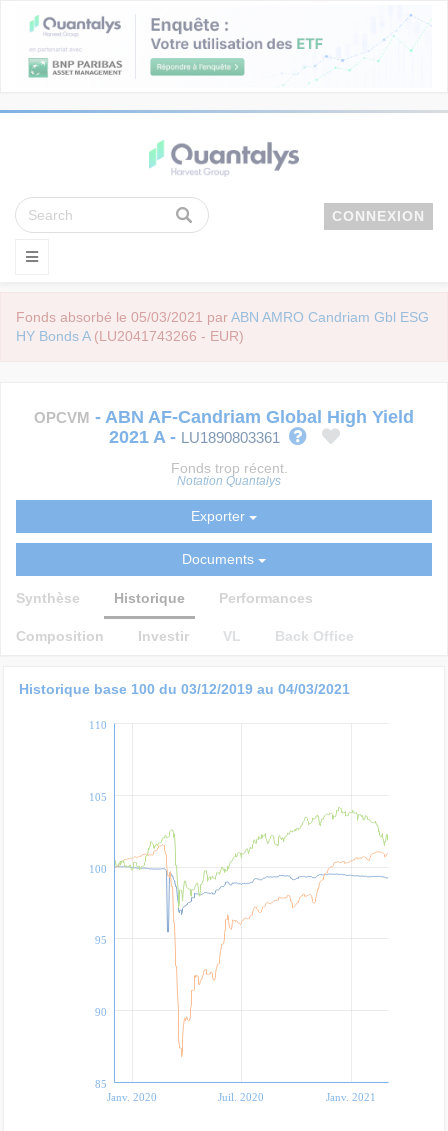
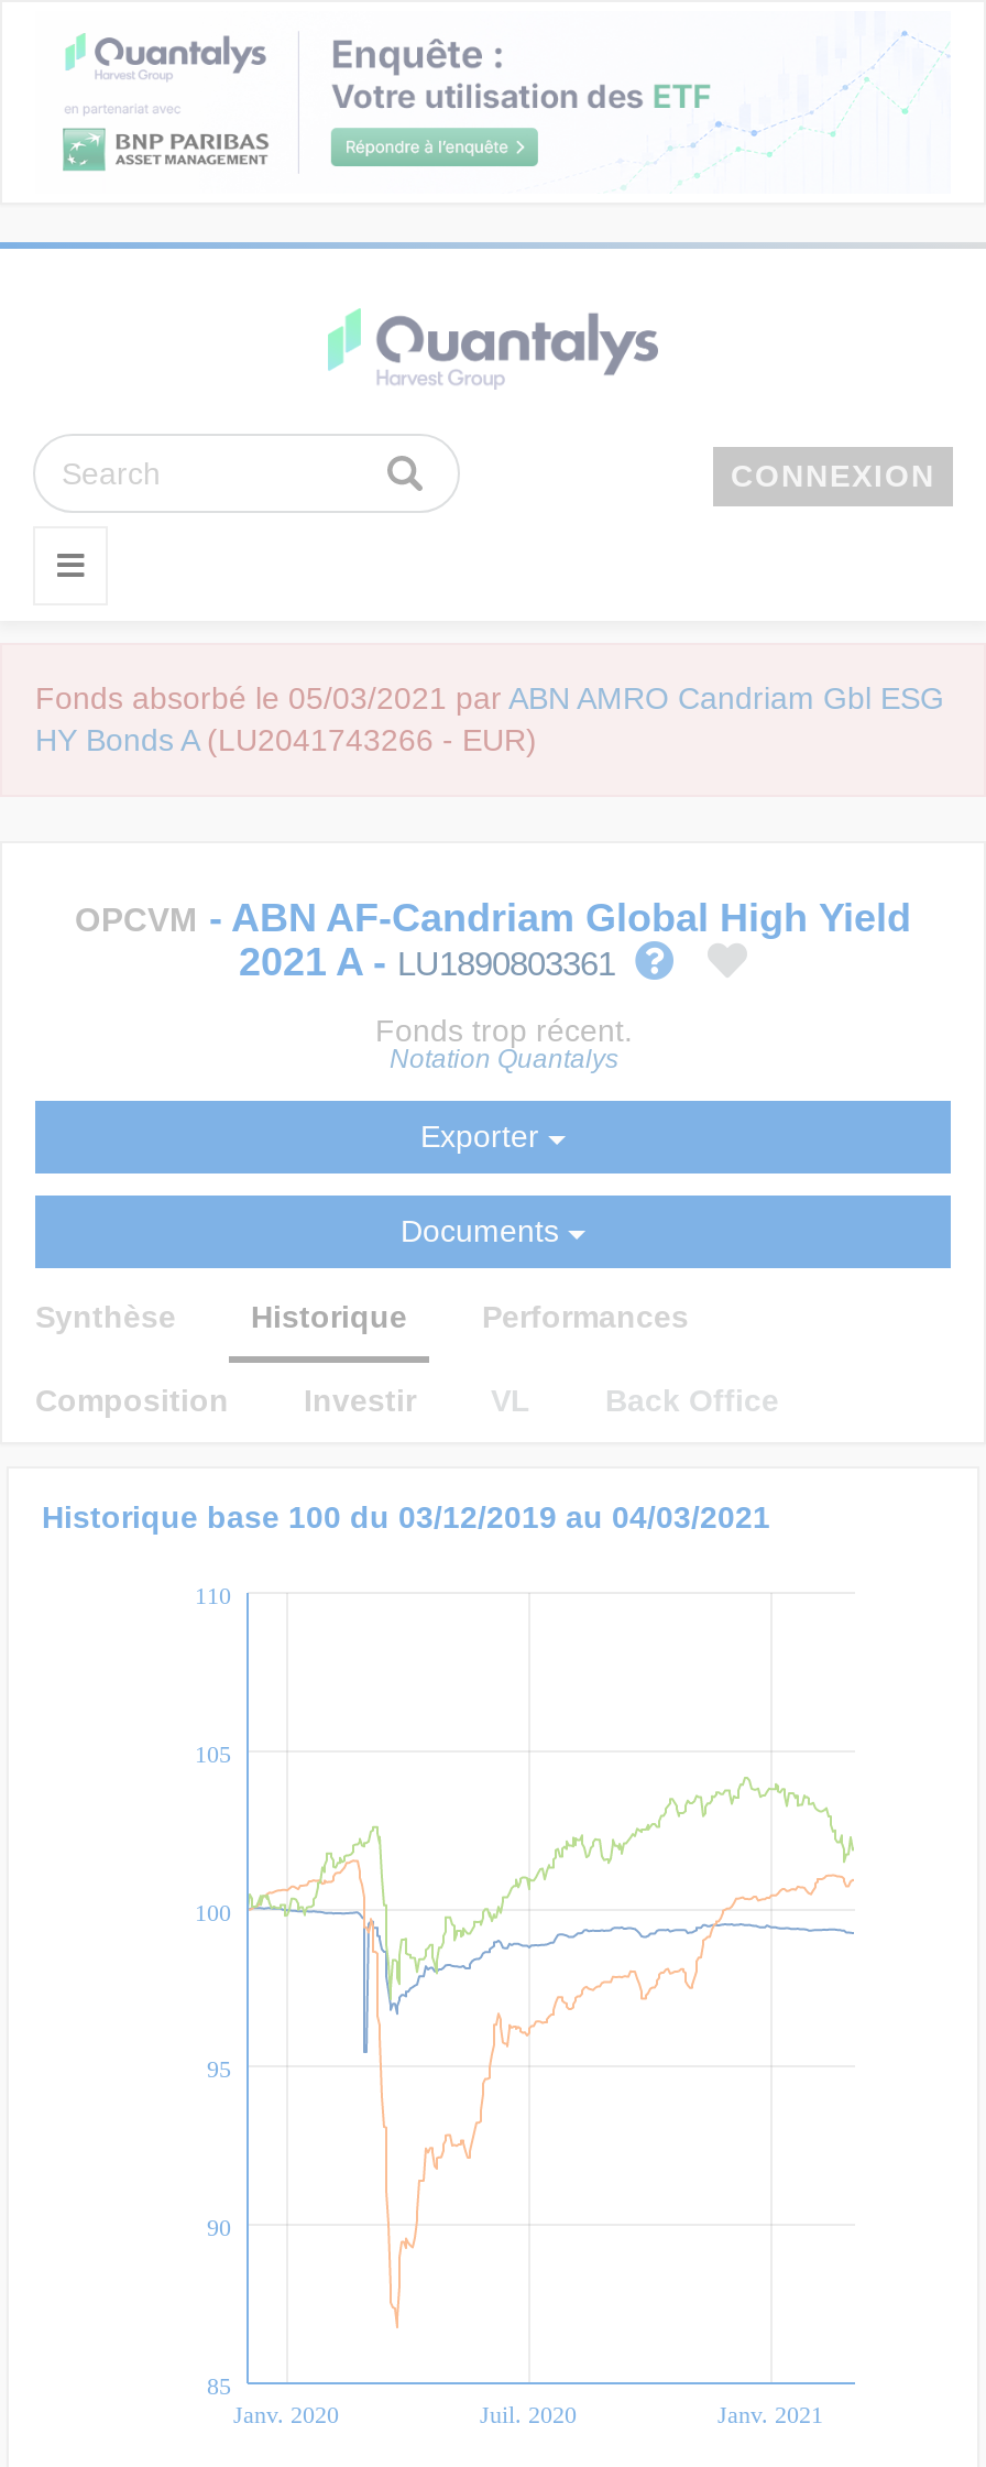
[165,871,198,955] [image] -> [361,1920,447,2105] [image]

